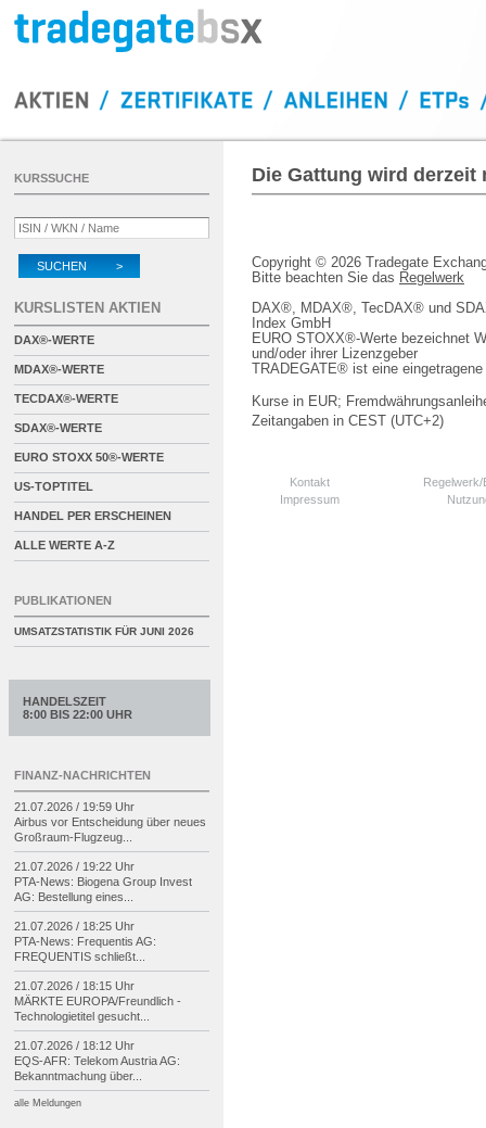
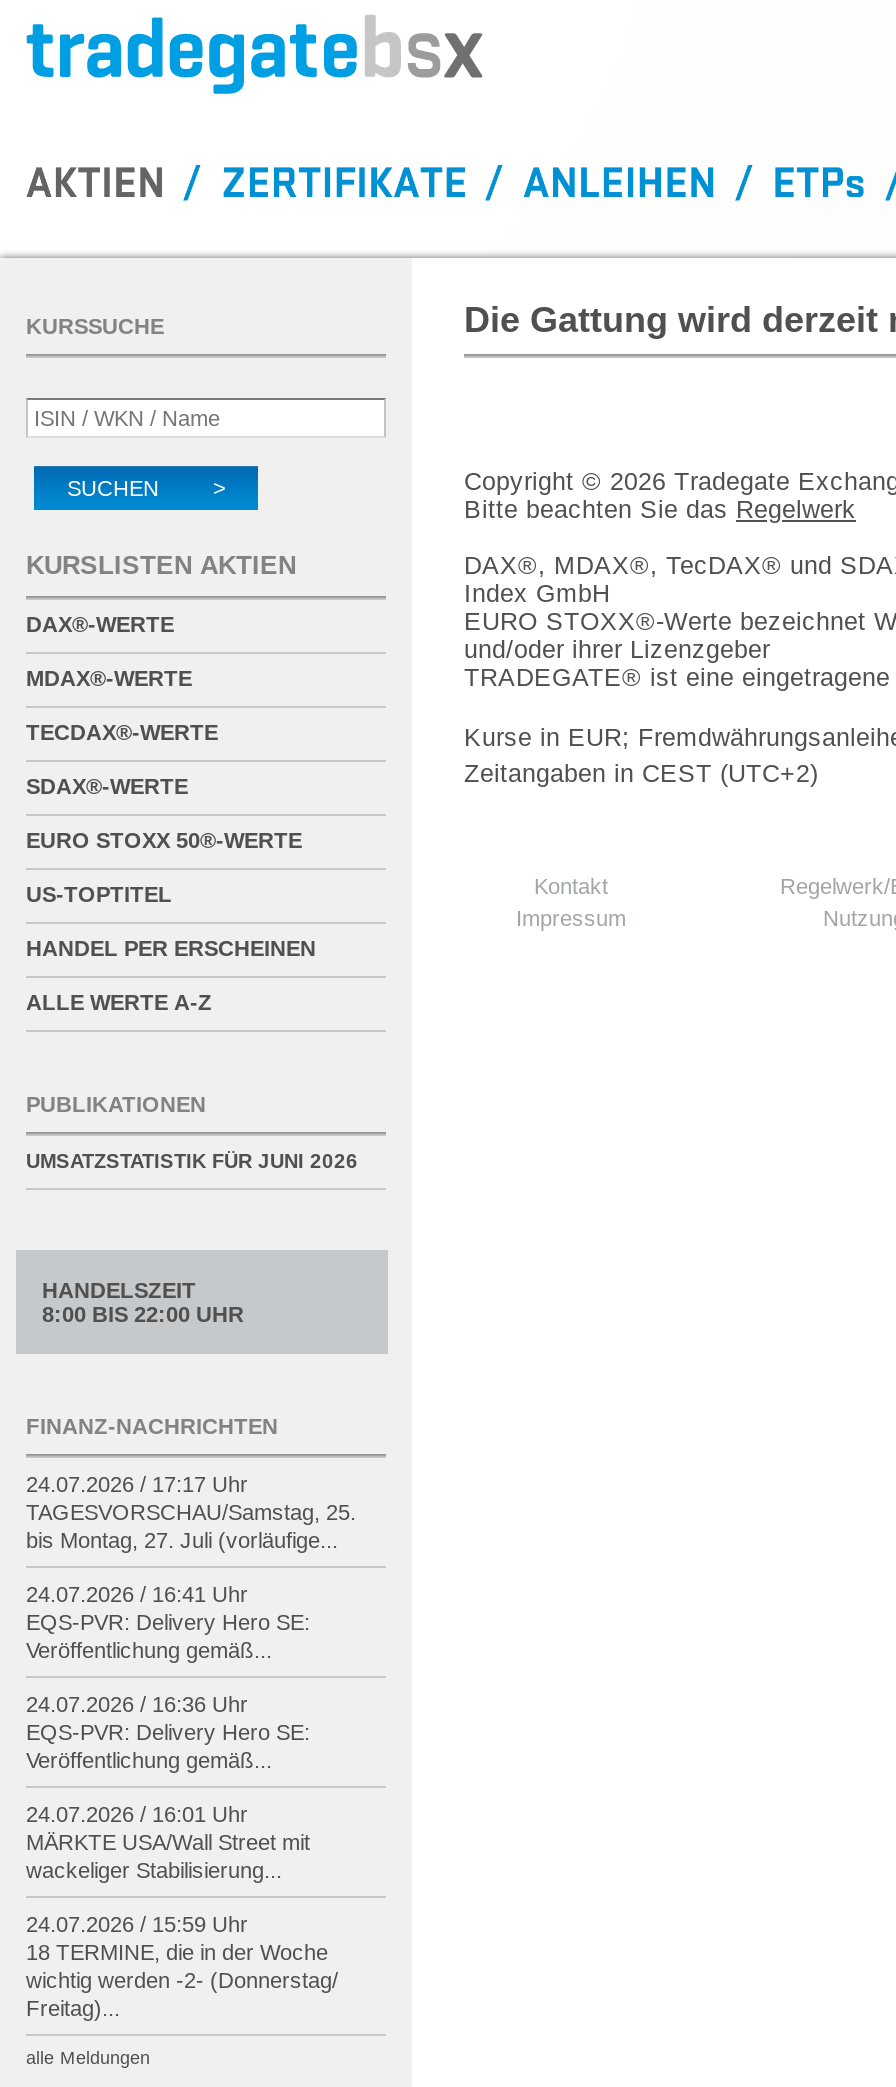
[14,800,206,844] 21.07.2026 / 19:59 Uhr | Airbus vor Entscheidung über neues | Großraum-Flugzeug... -> [26,1472,356,1552] 24.07.2026 / 17:17 Uhr | TAGESVORSCHAU/Samstag, 25. | bis Montag, 27. Juli (vorläufige...
[14,860,192,903] 21.07.2026 / 19:22 Uhr | PTA-News: Biogena Group Invest | AG: Bestellung eines... -> [26,1582,310,1662] 24.07.2026 / 16:41 Uhr | EQS-PVR: Delivery Hero SE: | Veröffentlichung gemäß...
[14,920,156,963] 21.07.2026 / 18:25 Uhr | PTA-News: Frequentis AG: | FREQUENTIS schließt... -> [26,1692,310,1772] 24.07.2026 / 16:36 Uhr | EQS-PVR: Delivery Hero SE: | Veröffentlichung gemäß...
[14,979,181,1023] 21.07.2026 / 18:15 Uhr | MÄRKTE EUROPA/Freundlich - | Technologietitel gesucht... -> [26,1802,310,1882] 24.07.2026 / 16:01 Uhr | MÄRKTE USA/Wall Street mit | wackeliger Stabilisierung...
[14,1039,180,1082] 21.07.2026 / 18:12 Uhr | EQS-AFR: Telekom Austria AG: | Bekanntmachung über... -> [26,1912,338,2020] 24.07.2026 / 15:59 Uhr | 18 TERMINE, die in der Woche | wichtig werden -2- (Donnerstag/ | Freitag)...

